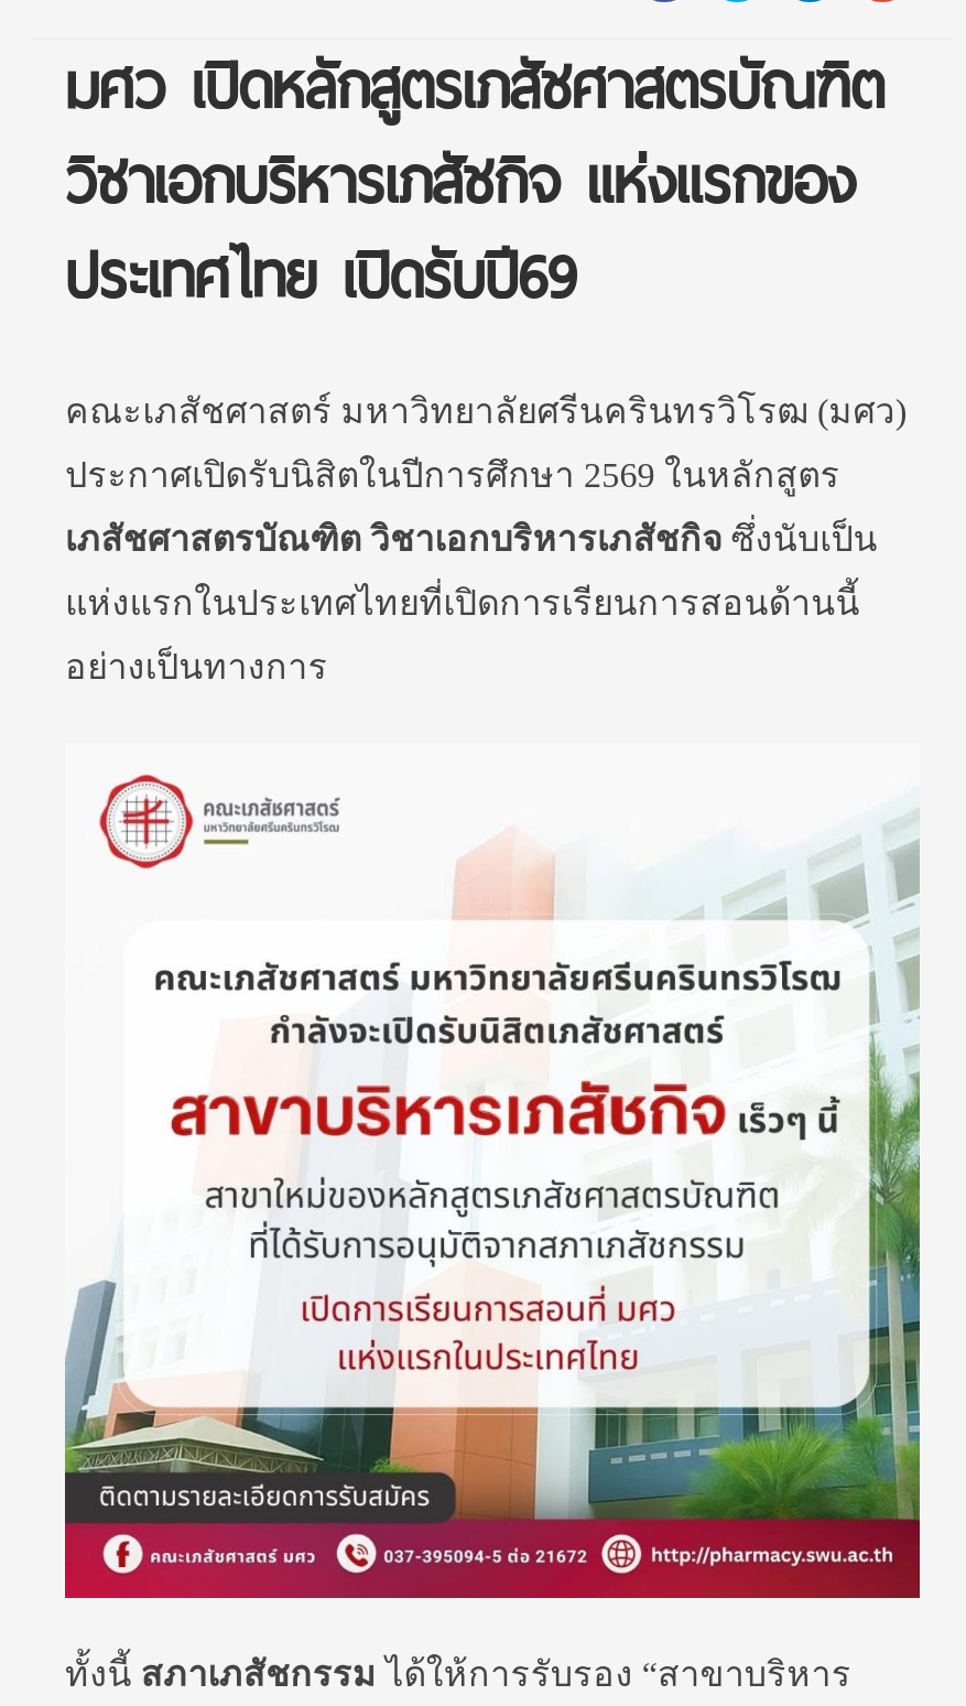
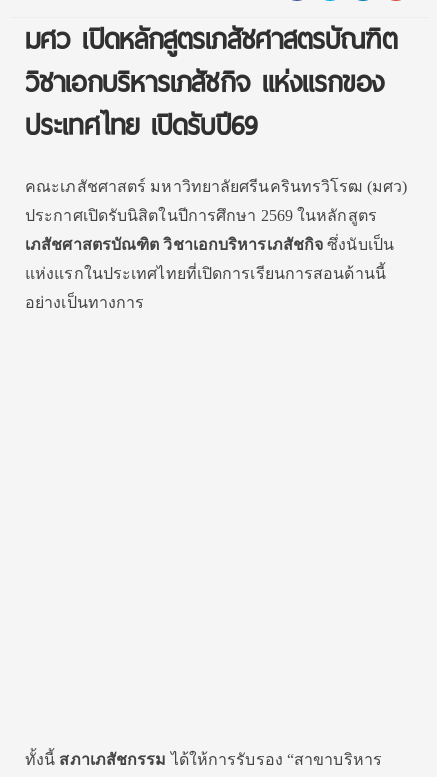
[63,774,922,1600] [image] -> none

